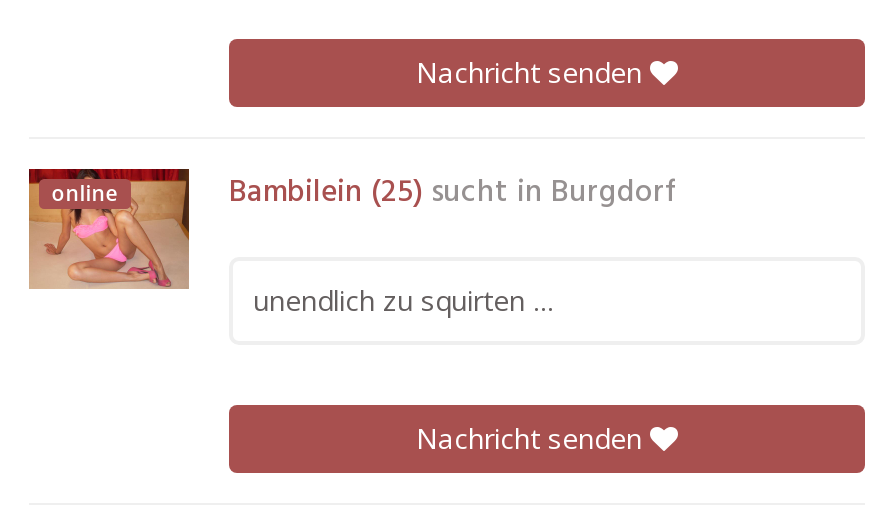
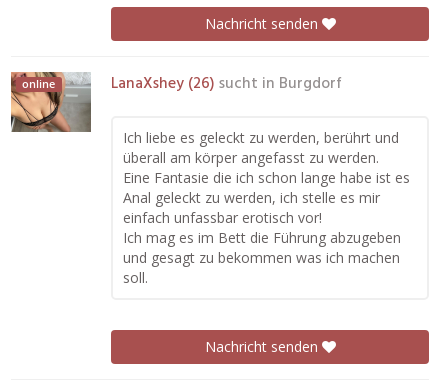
[27,167,677,291] [image] | Bambilein (25) sucht in Burgdorf -> [10,71,342,133] [image] | LanaXshey (26) sucht in Burgdorf
[253,281,555,319] unendlich zu squirten … -> [123,128,410,287] Ich liebe es geleckt zu werden, berührt und | überall am körper angefasst zu werden. | Eine Fantasie die ich schon lange habe ist es | Anal geleckt zu werden, ich stelle es mir | einfach unfassbar erotisch vor! | Ich mag es im Bett die Führung abzugeben | und gesagt zu bekommen was ich machen | soll.

